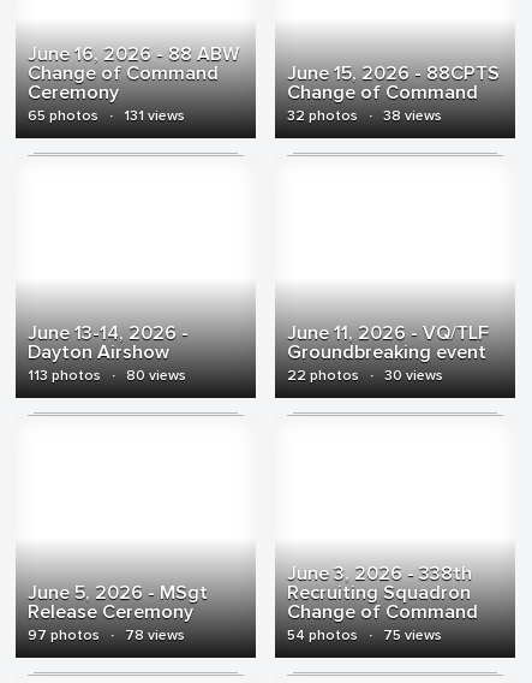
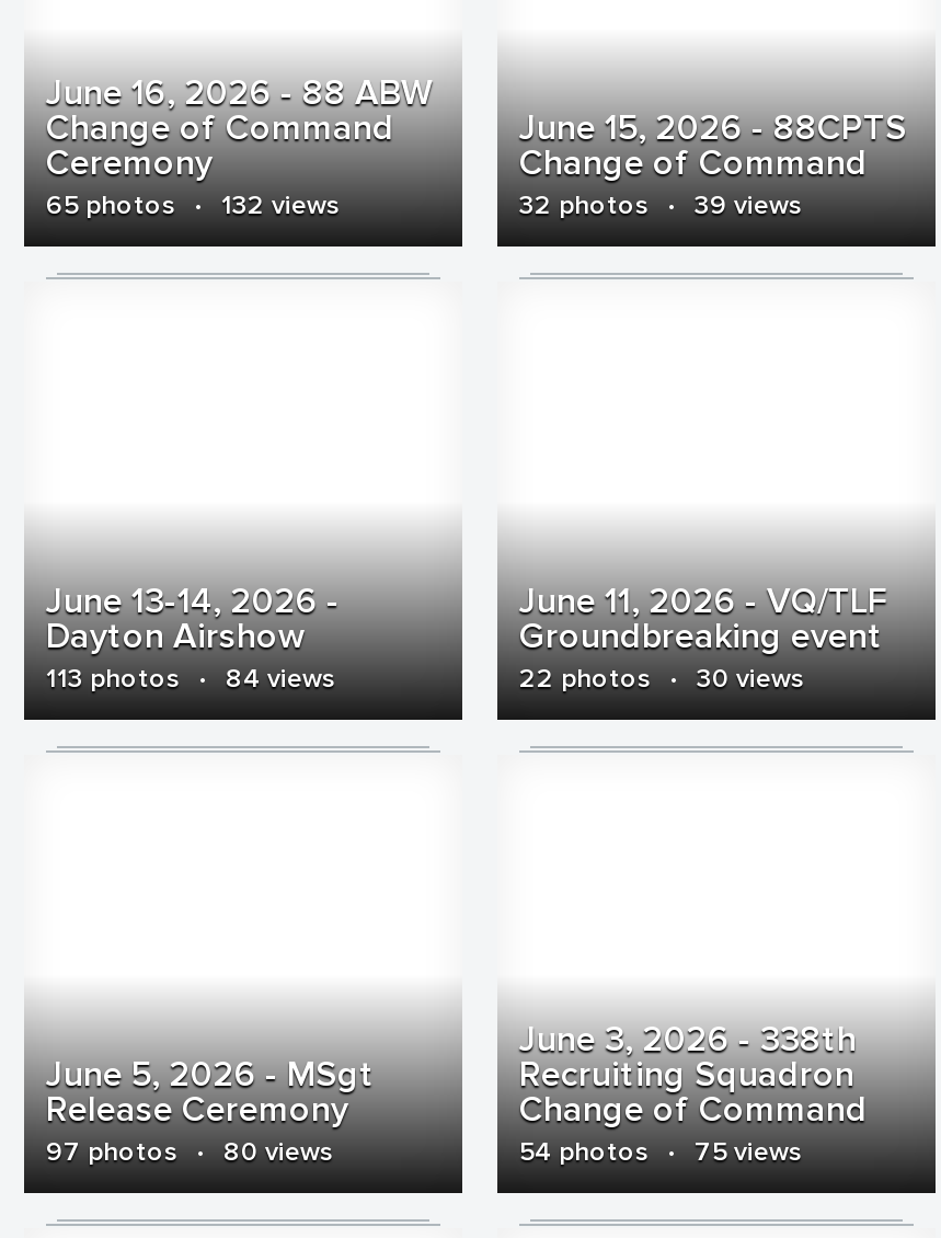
[28,107,185,125] 65 photos · 131 views -> [46,190,340,222] 65 photos · 132 views
[287,107,442,125] 32 photos · 38 views -> [519,190,802,222] 32 photos · 39 views
[28,367,186,385] 113 photos · 80 views -> [46,663,335,696] 113 photos · 84 views
[28,626,185,645] 97 photos · 78 views -> [46,1136,333,1169] 97 photos · 80 views

